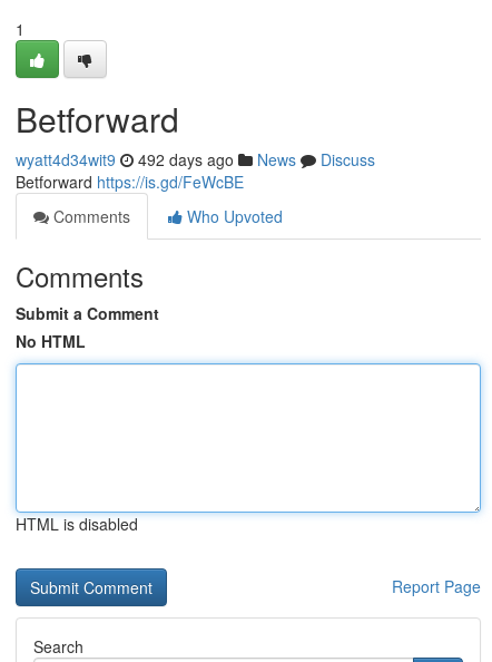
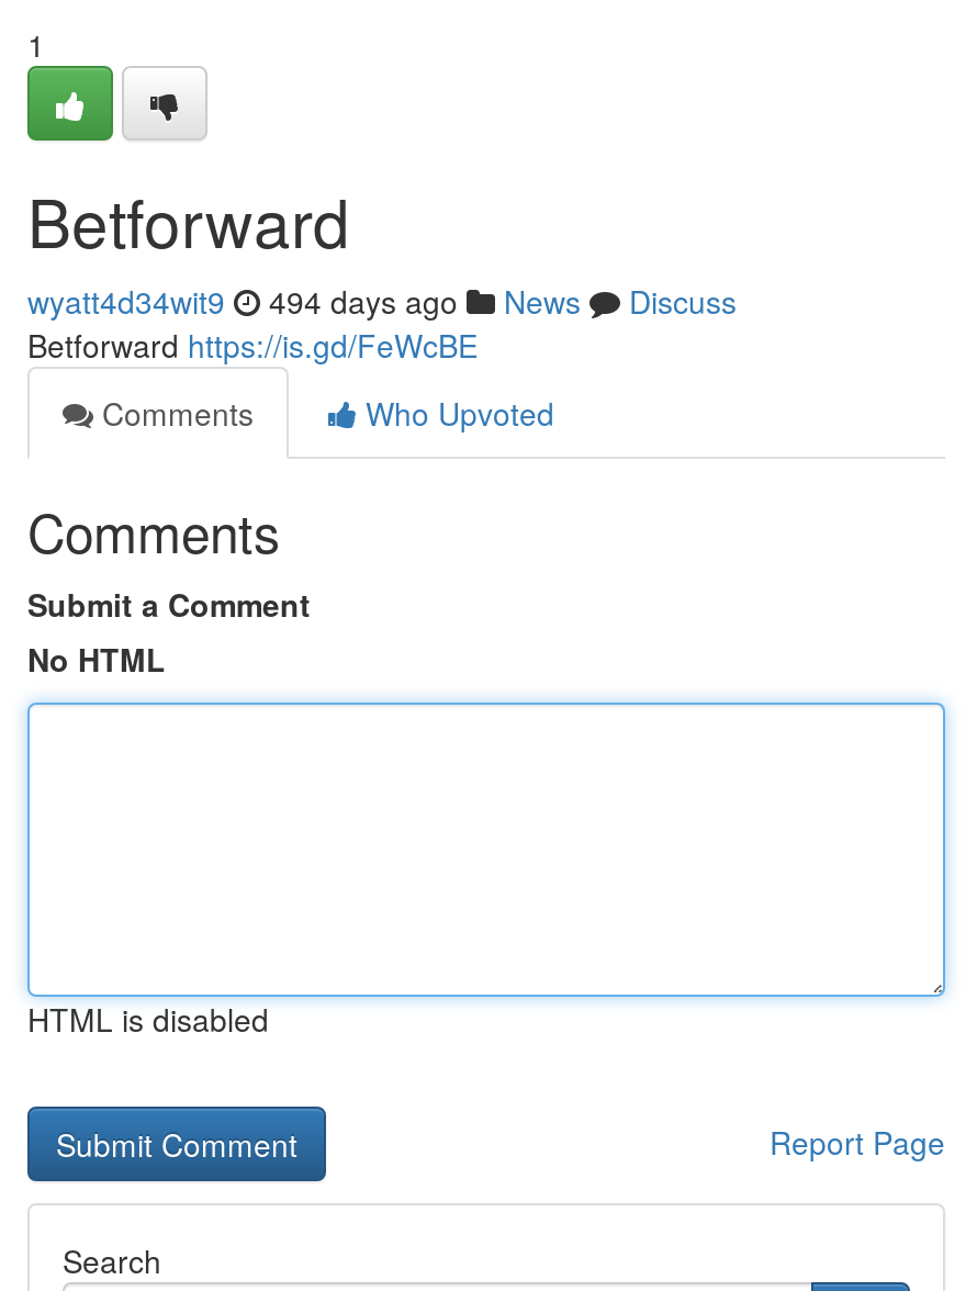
[16,148,375,171] wyatt4d34wit9 492 days ago News Discuss -> [27,279,737,323] wyatt4d34wit9 494 days ago News Discuss

